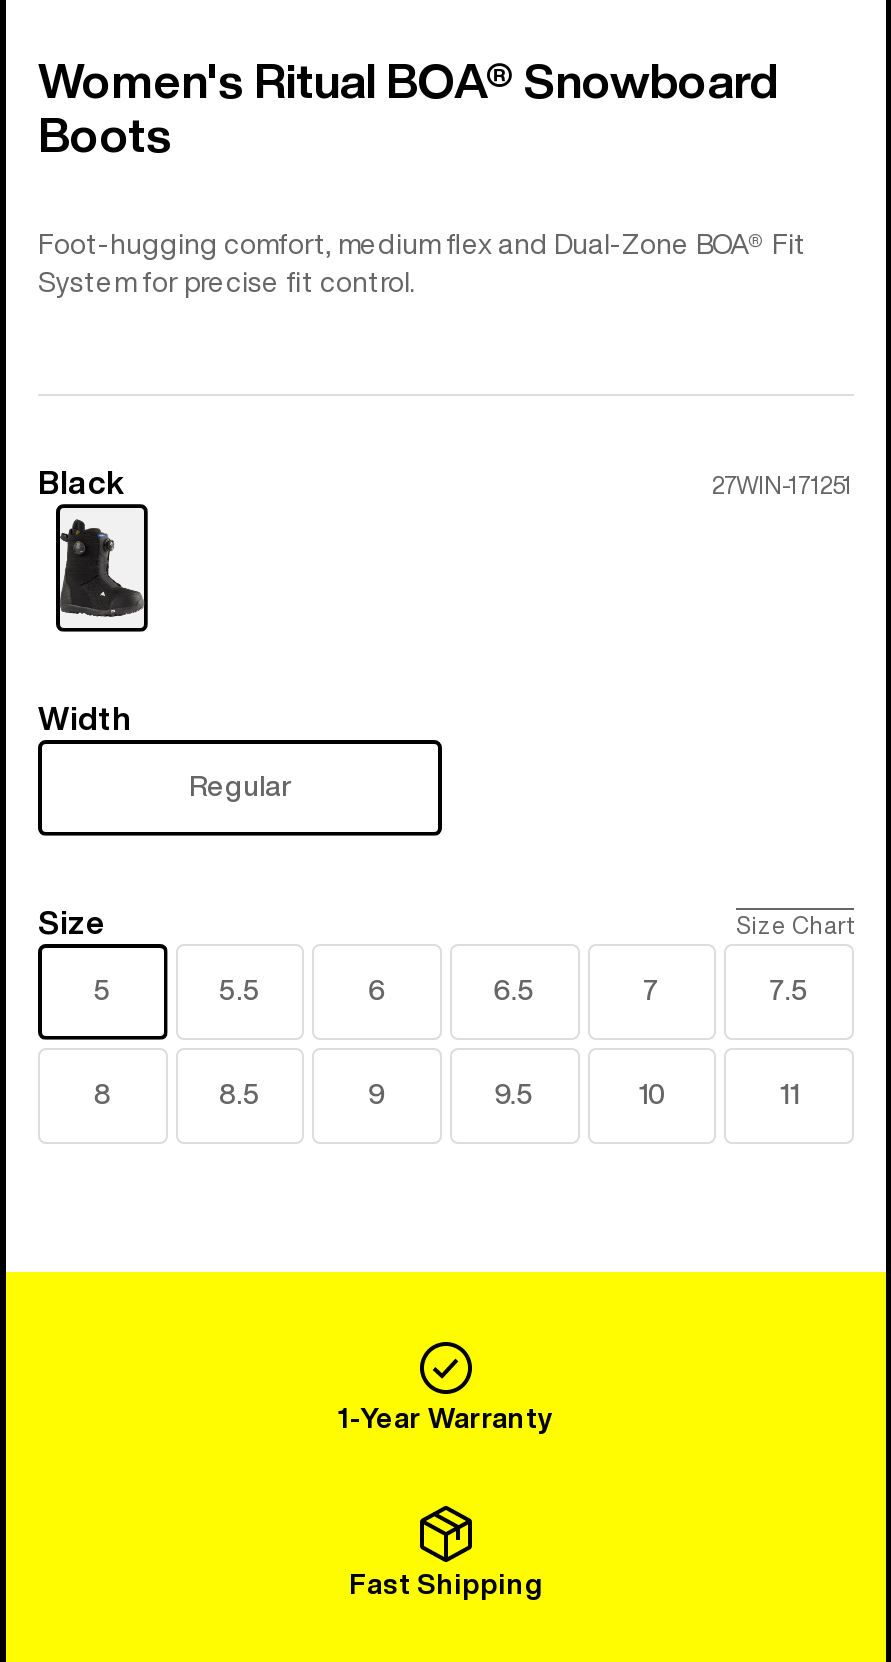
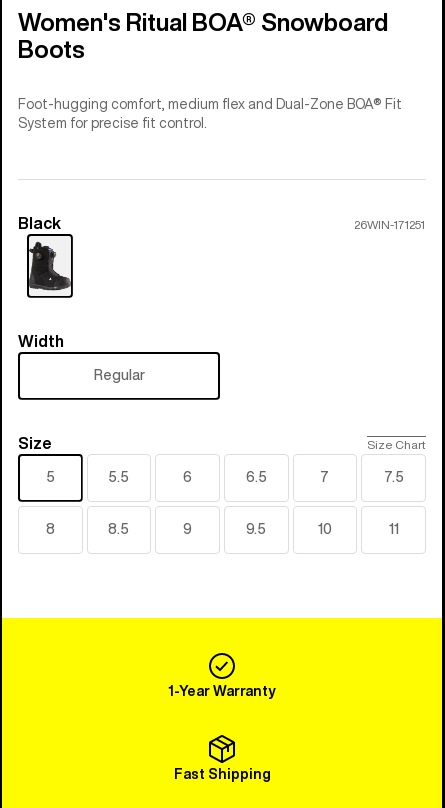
[712,472,854,498] 27WIN-171251 -> [354,218,426,231] 26WIN-171251

